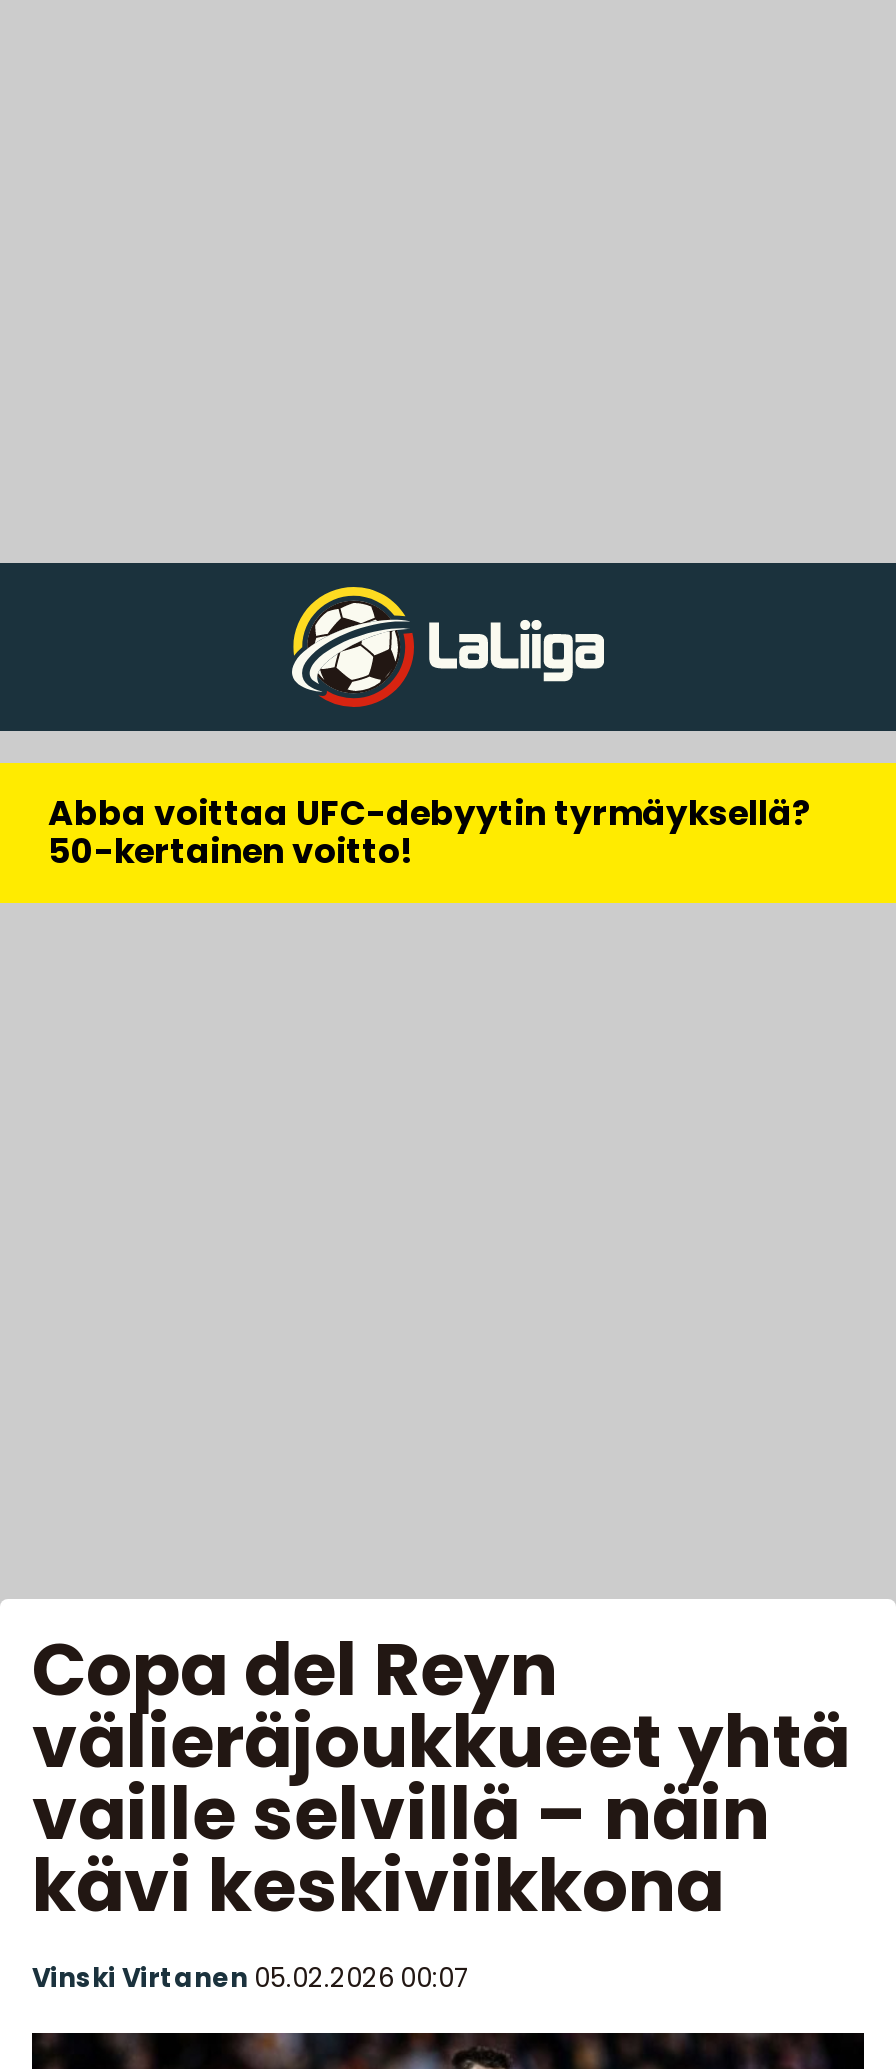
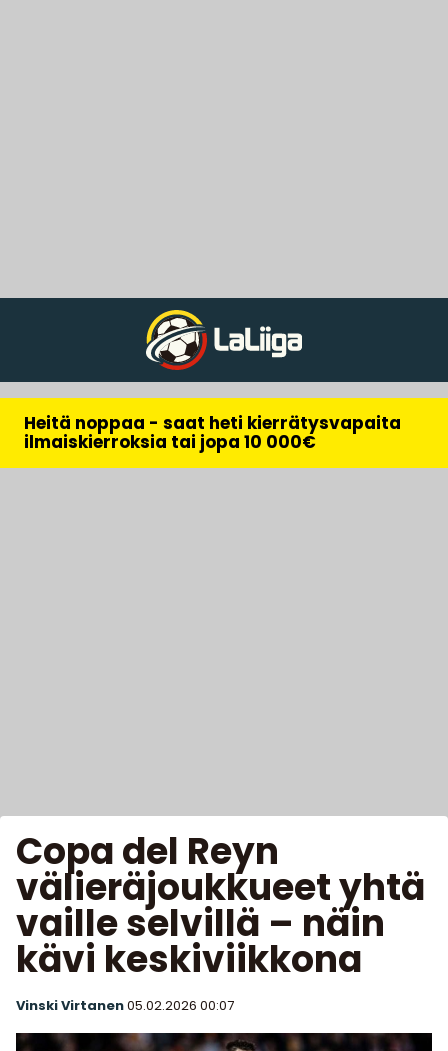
[48,789,812,875] Abba voittaa UFC-debyytin tyrmäyksellä? | 50-kertainen voitto! -> [24,411,401,454] Heitä noppaa - saat heti kierrätysvapaita | ilmaiskierroksia tai jopa 10 000€

